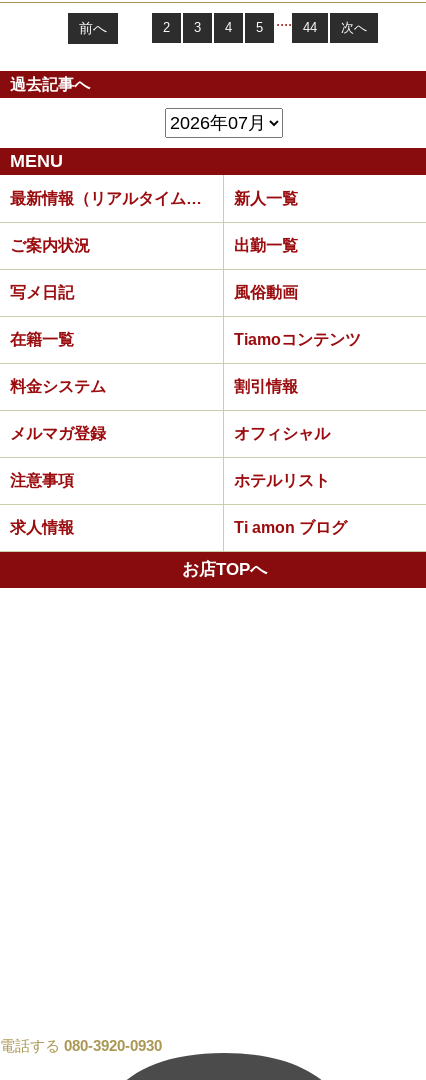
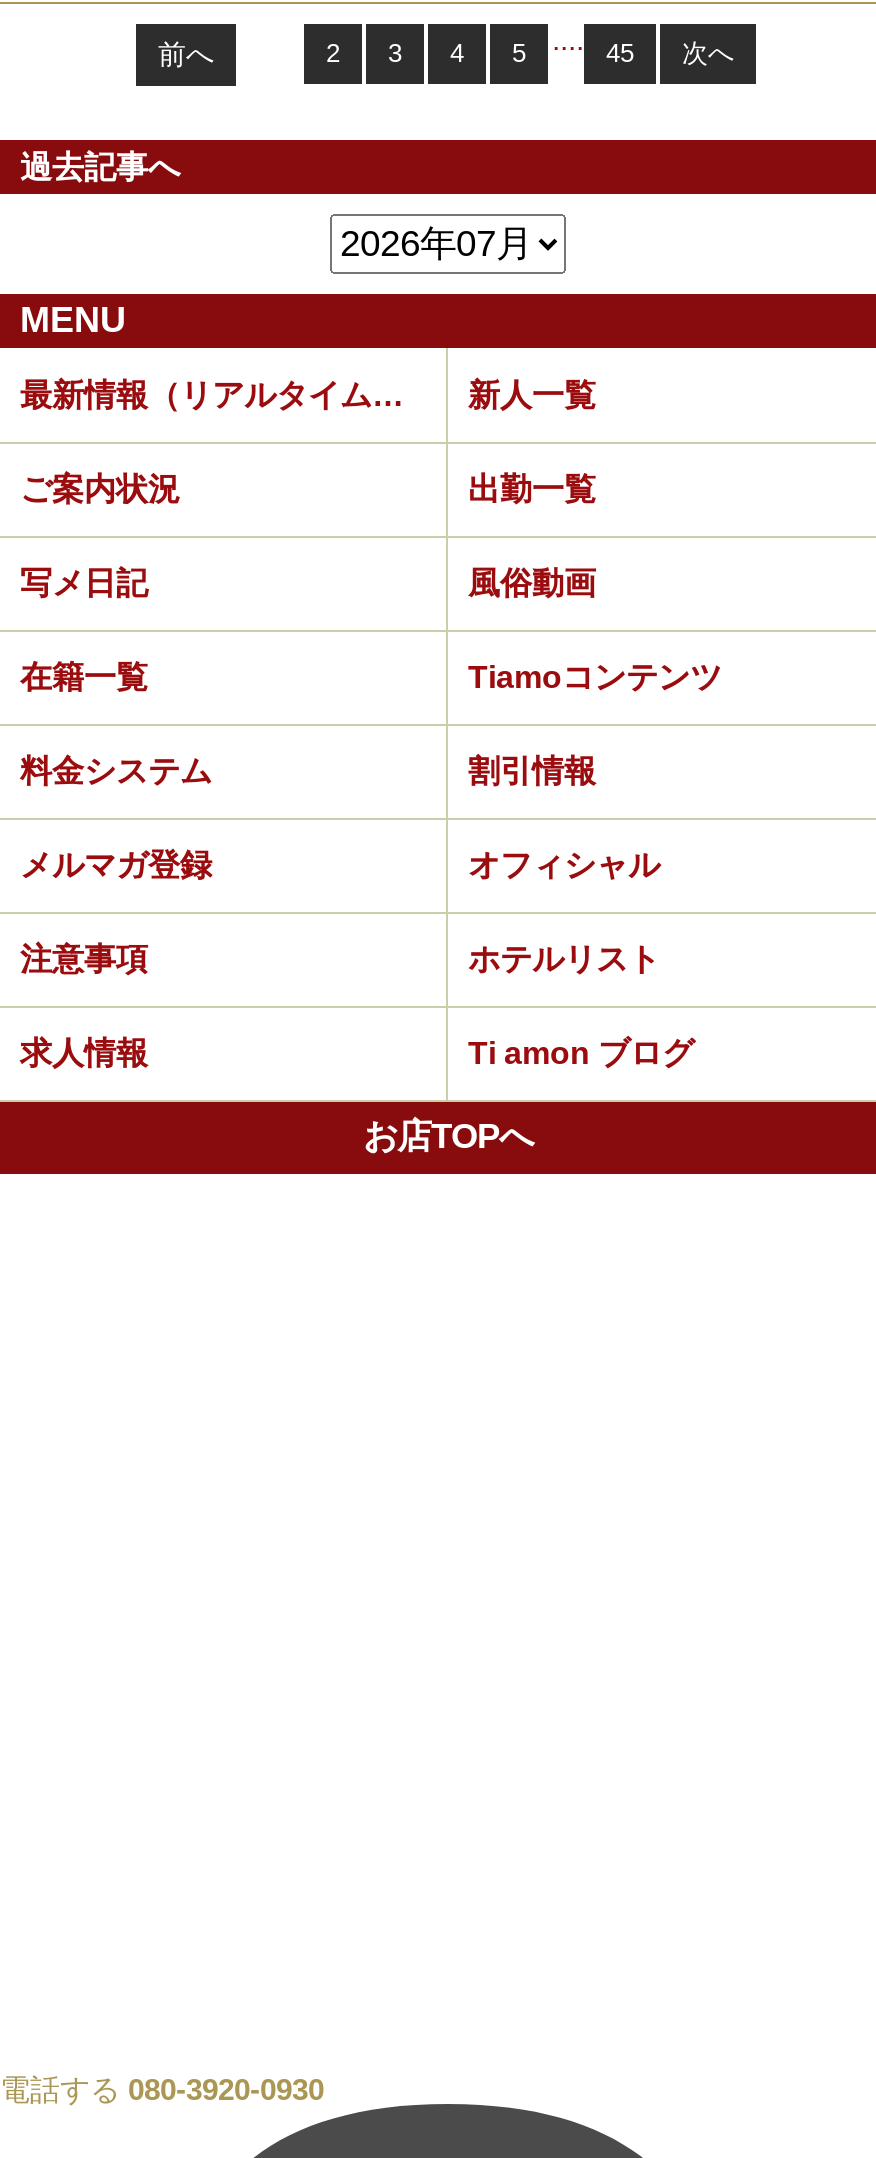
[303,20,317,35] 44 -> [606,38,634,68] 45

